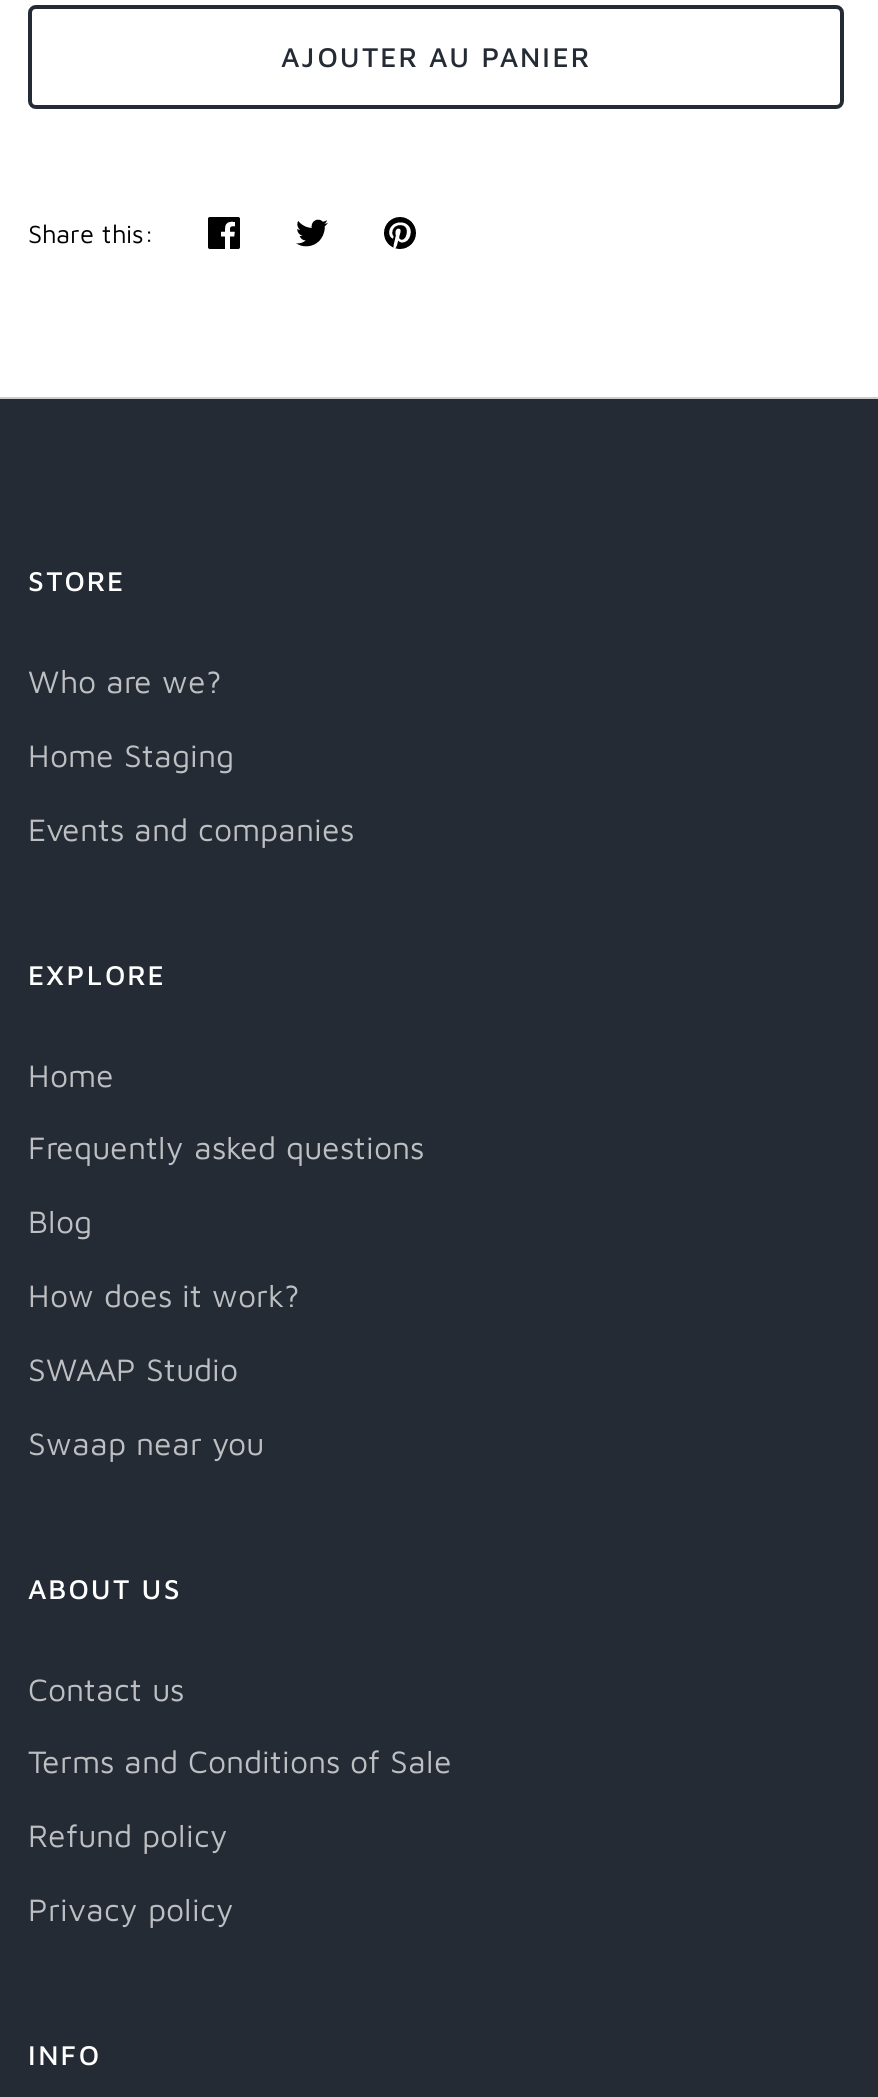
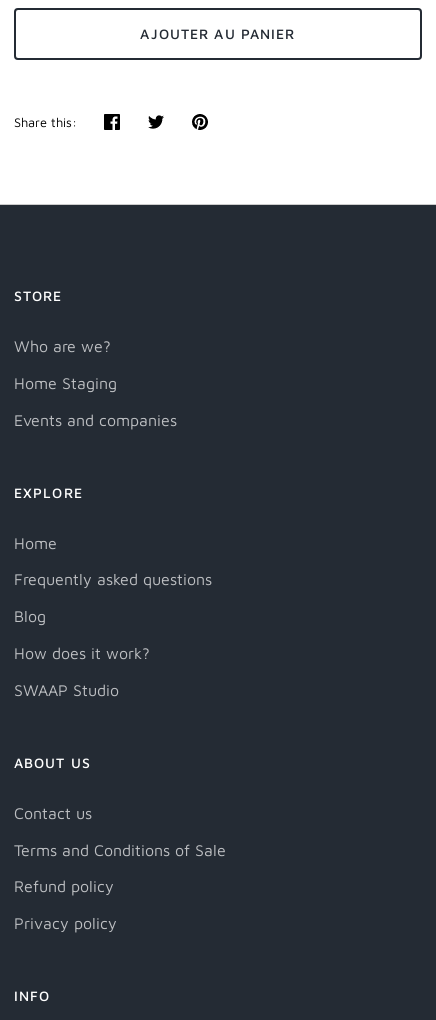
[28,1424,264,1460] Swaap near you -> none

